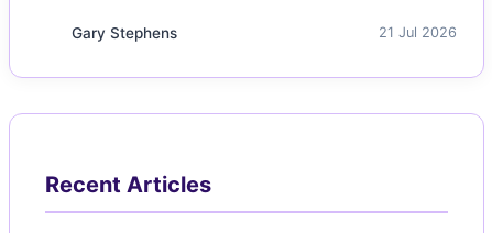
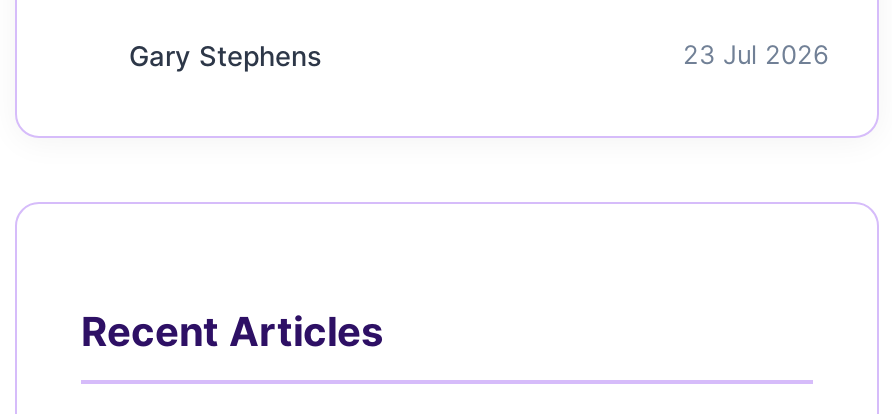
[379,25,457,41] 21 Jul 2026 -> [683,41,829,71] 23 Jul 2026

